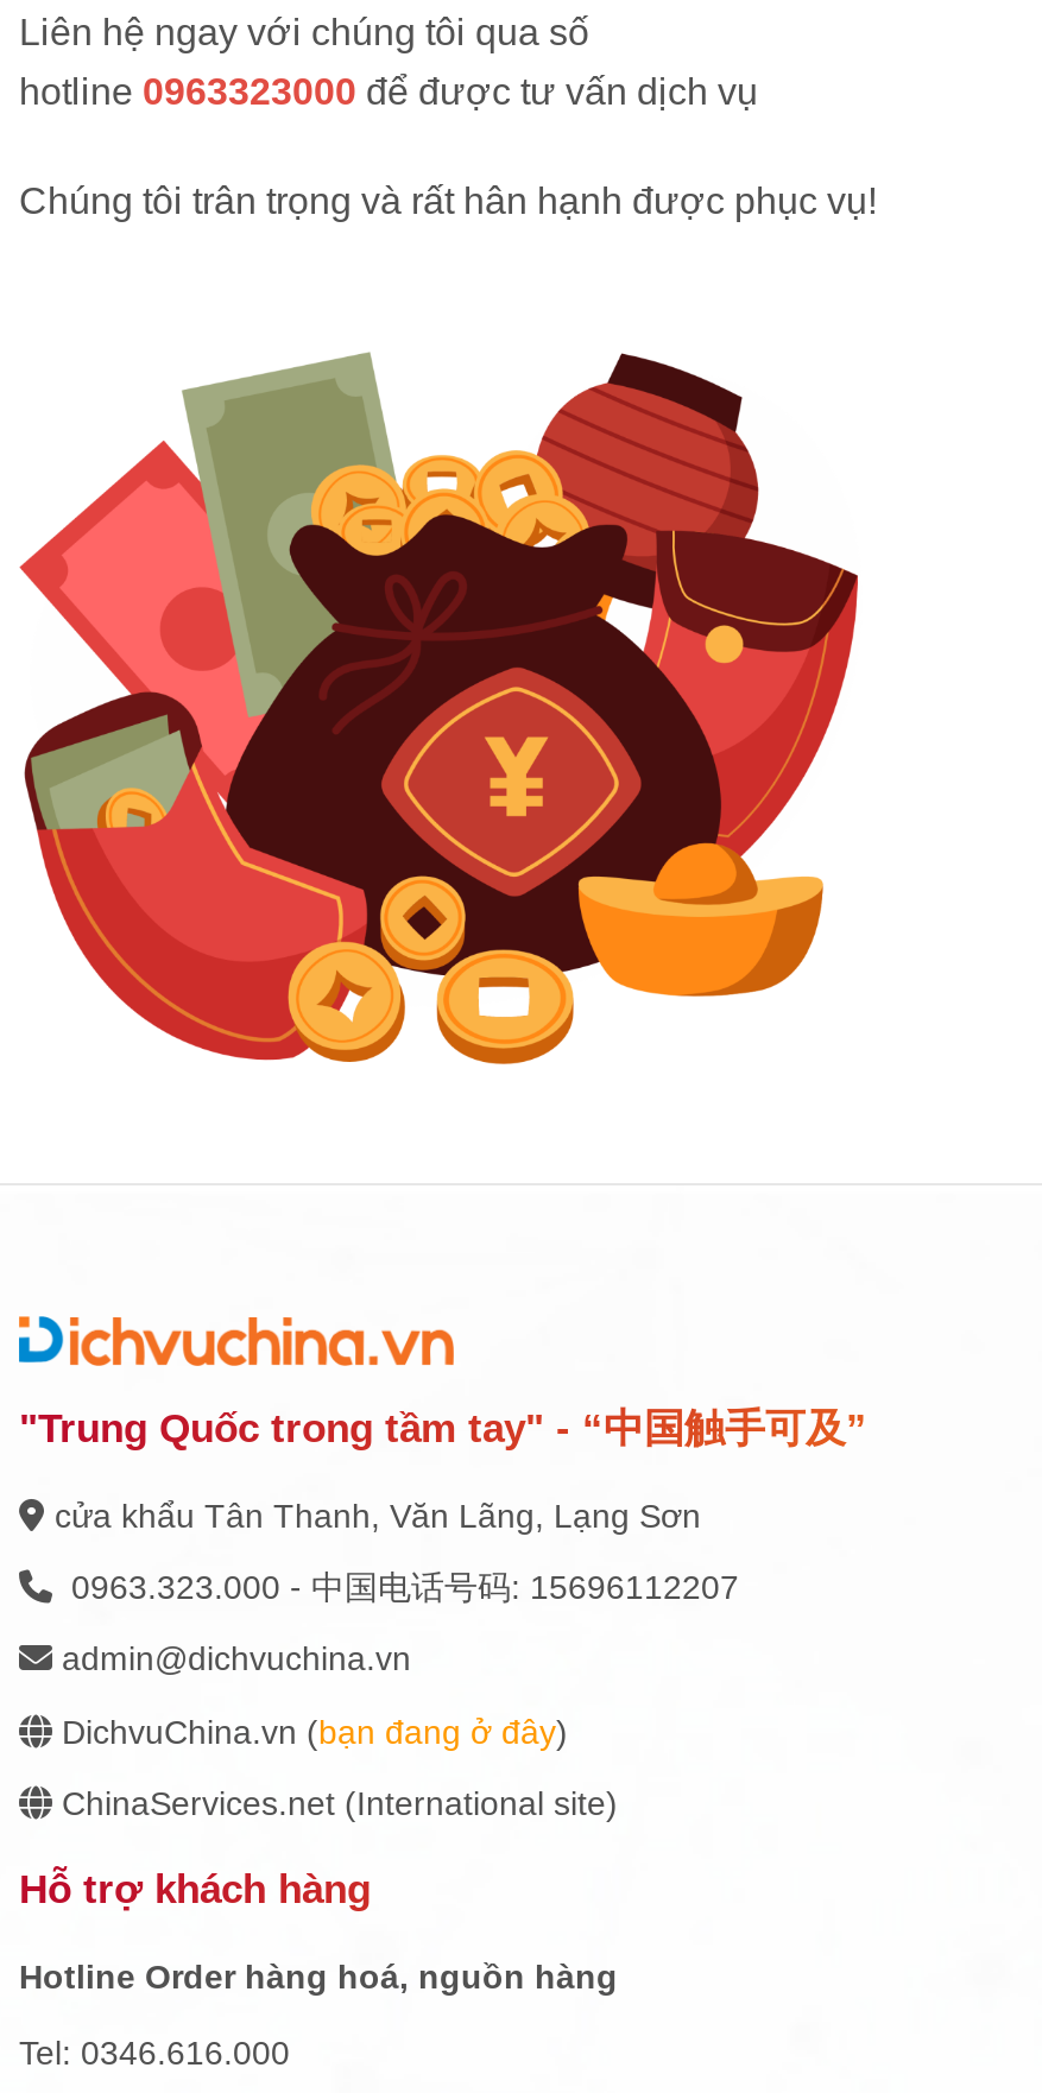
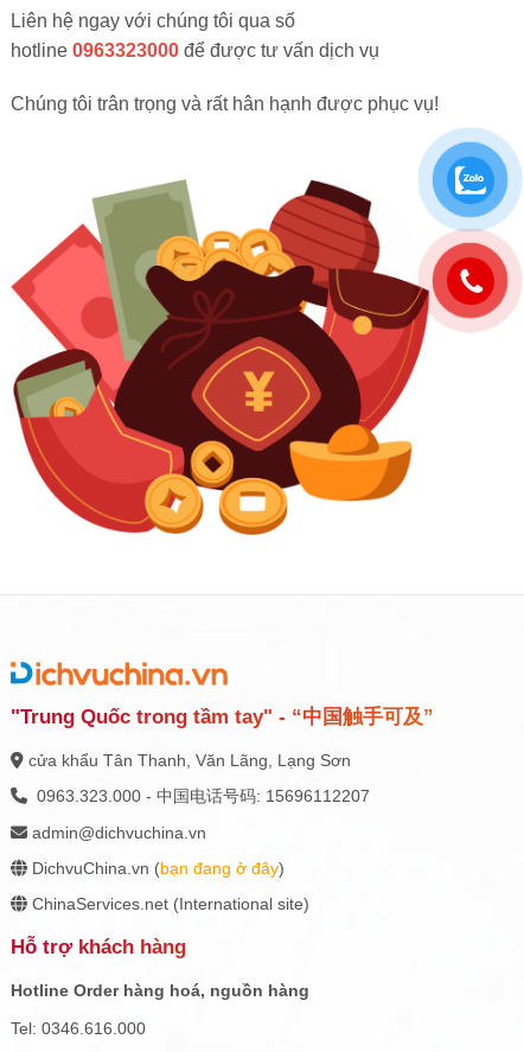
none -> [418,128,520,331] [image]

